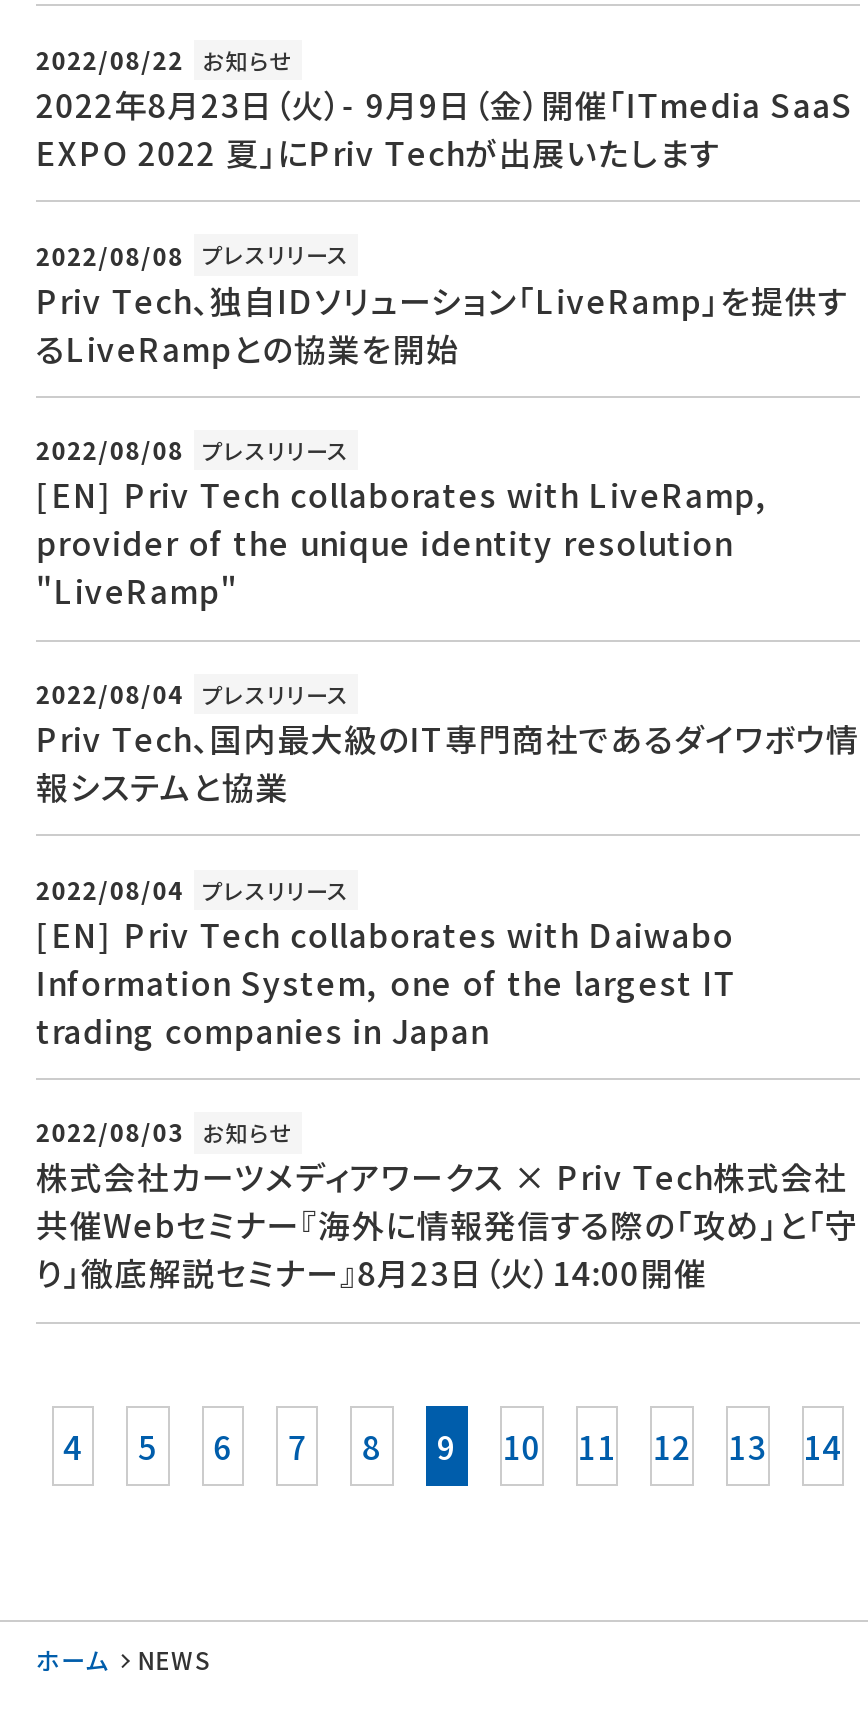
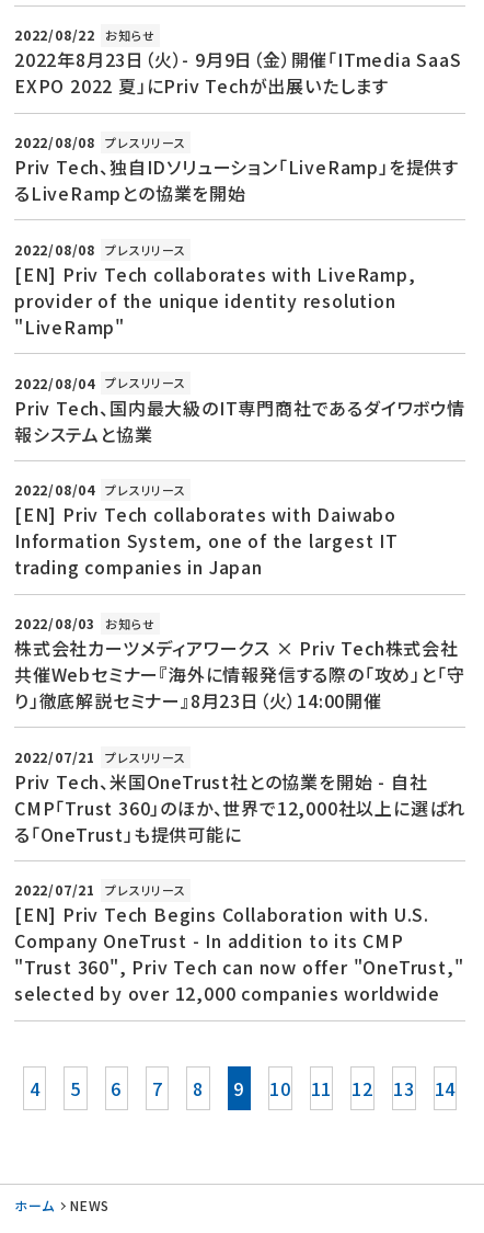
none -> [14,747,465,1007] 2022/07/21 プレスリリース | Priv Tech、米国OneTrust社との協業を開始 - 自社 | CMP「Trust 360」のほか、世界で12,000社以上に選ばれ | る「OneTrust」も提供可能に | 2022/07/21 プレスリリース | [EN] Priv Tech Begins Collaboration with U.S. | Company OneTrust - In addition to its CMP | "Trust 360", Priv Tech can now offer "OneTrust," | selected by over 12,000 companies worldwide

